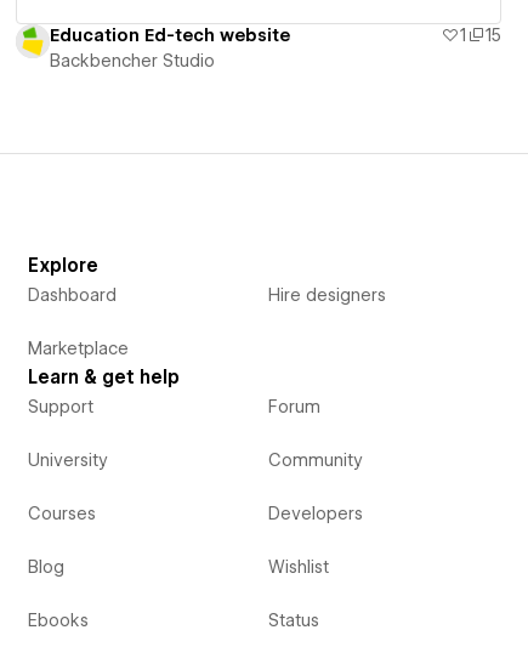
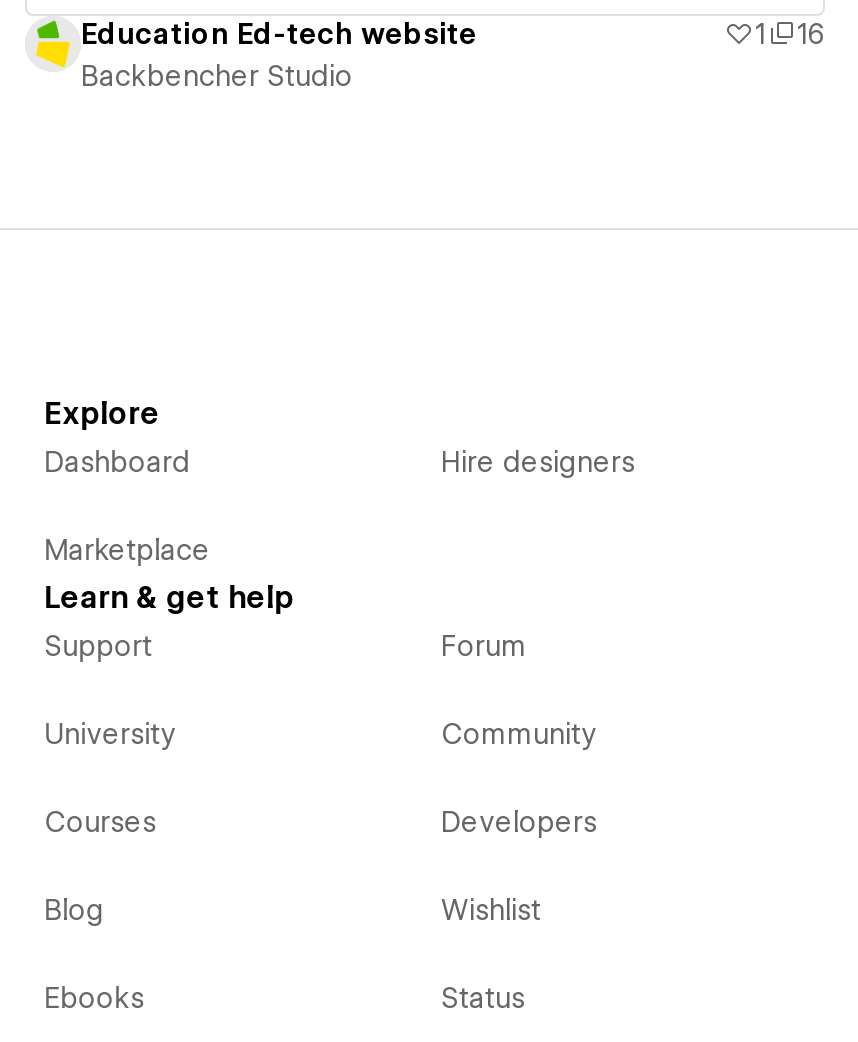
[460,26,501,45] 1 15 -> [755,18,825,50] 1 16

